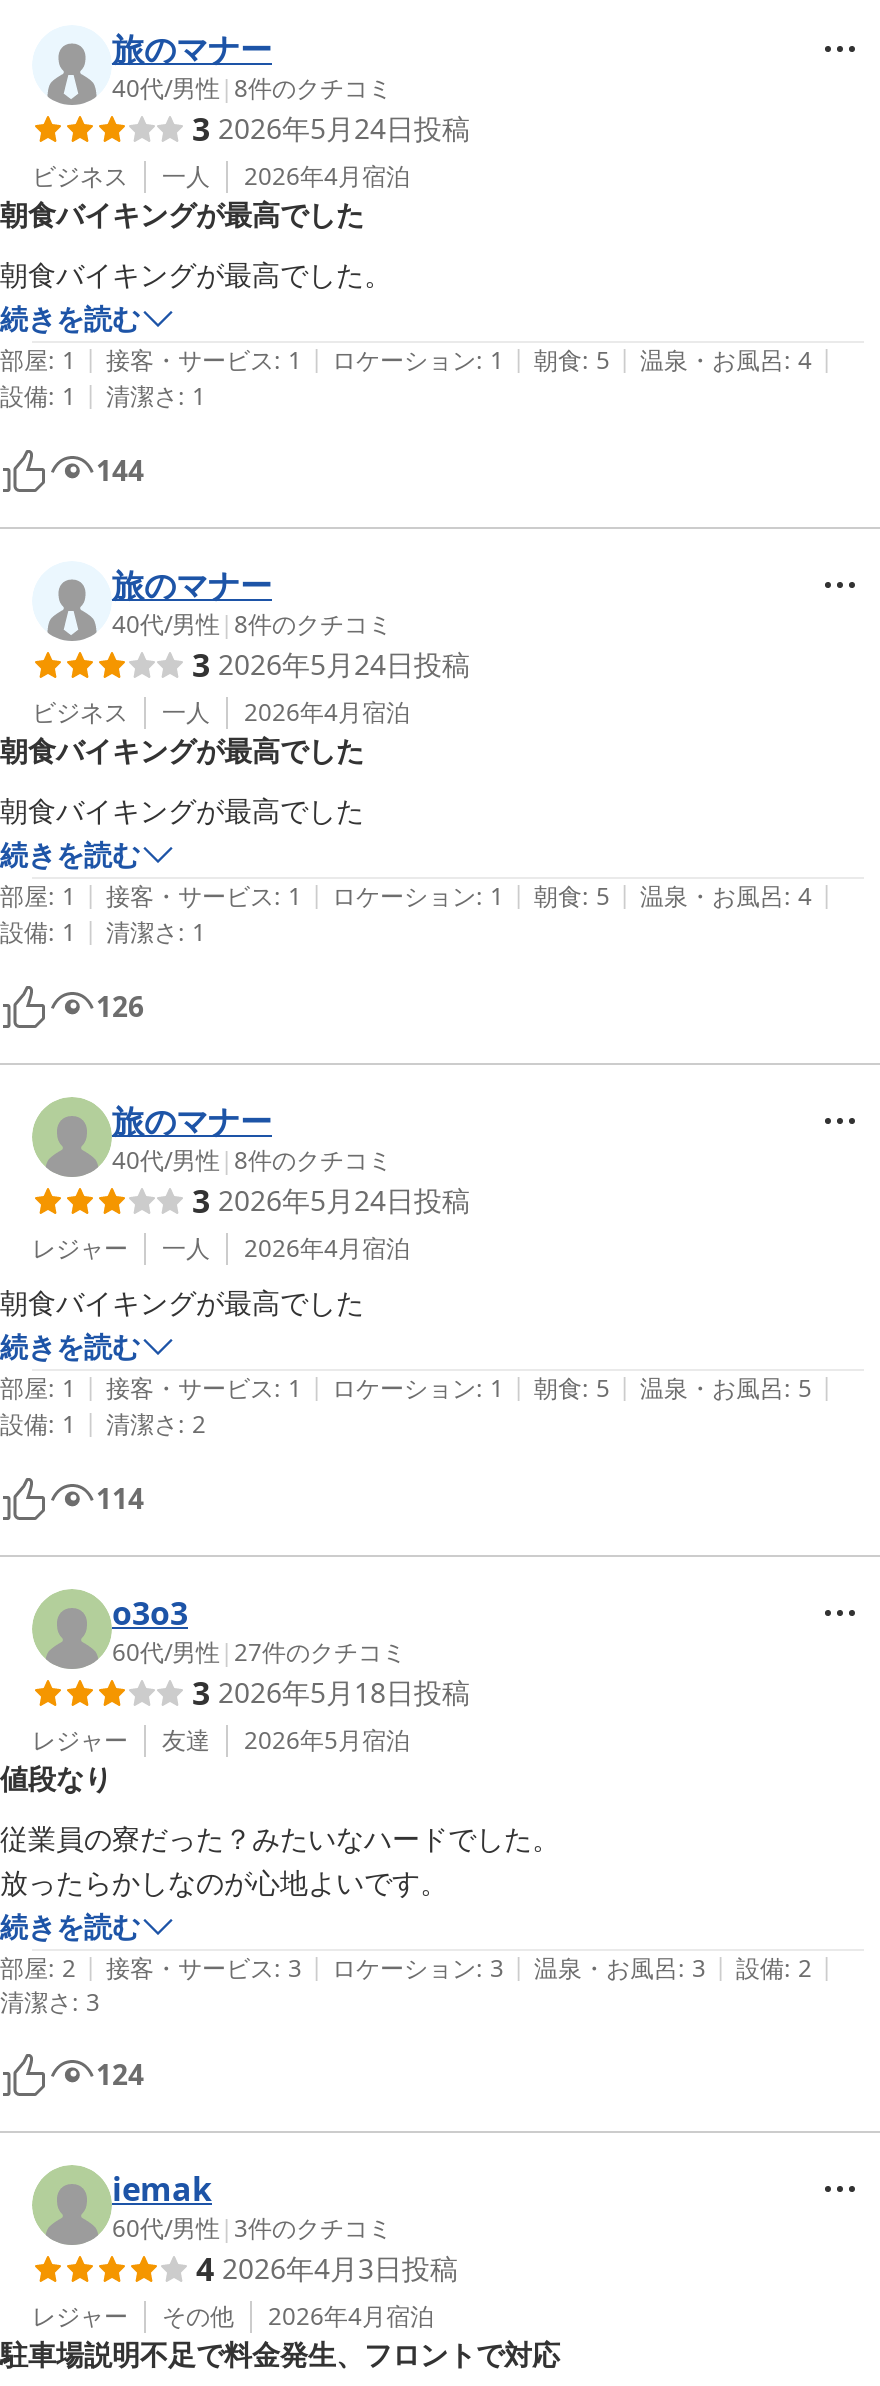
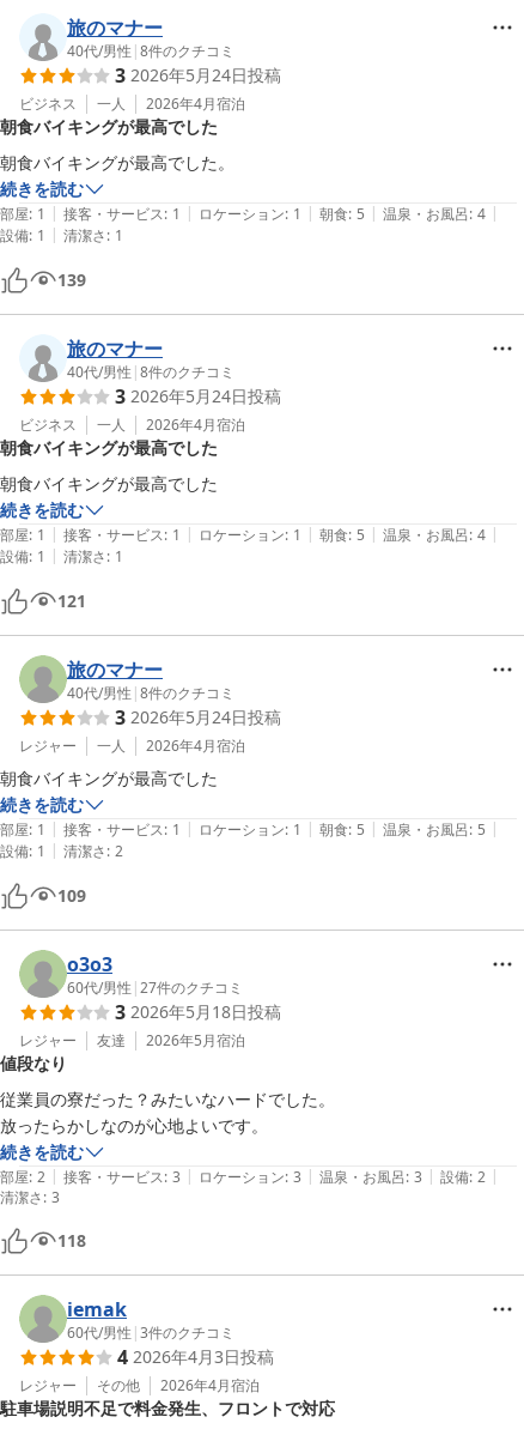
[96,451,144,489] 144 -> [57,268,86,291] 139
[96,987,144,1025] 126 -> [57,589,86,612] 121
[96,1479,144,1517] 114 -> [57,884,86,907] 109
[96,2055,144,2093] 124 -> [57,1229,86,1252] 118

